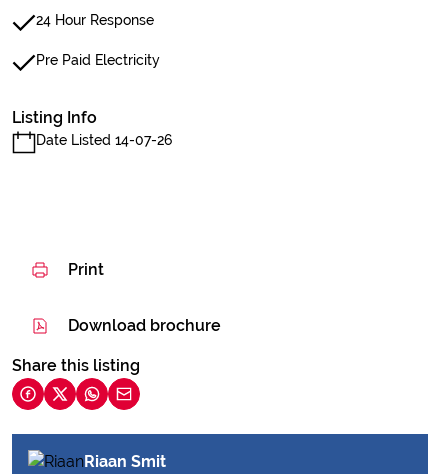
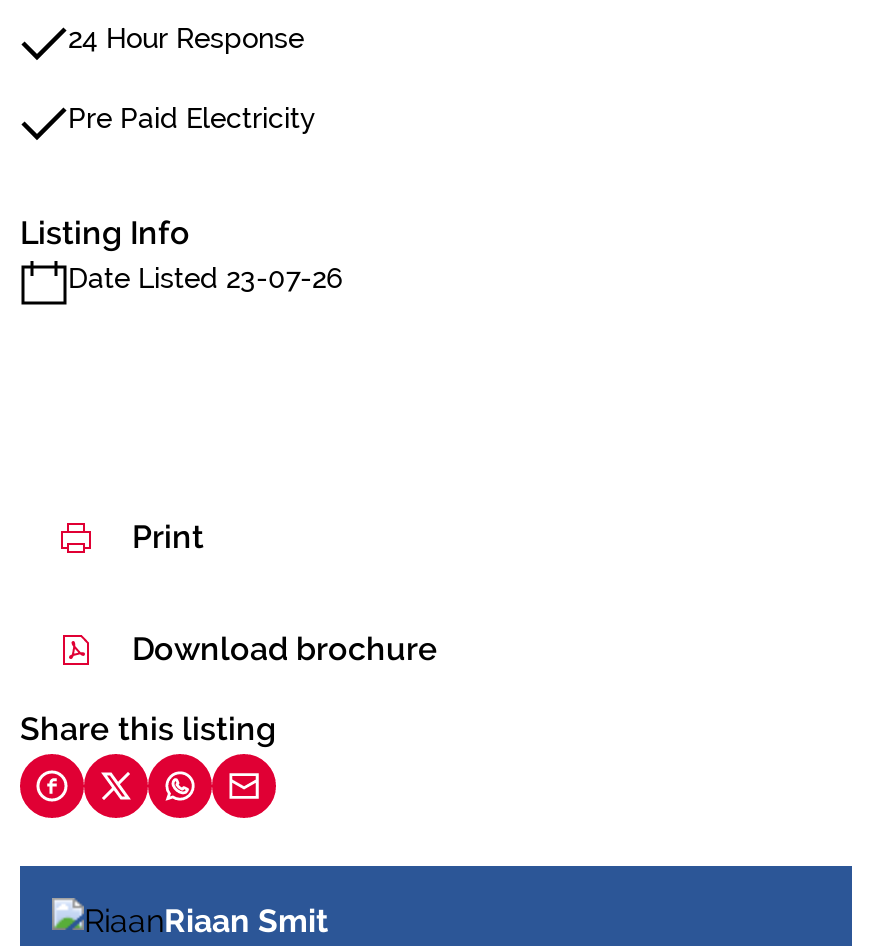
[36,132,172,148] Date Listed 14-07-26 -> [68,262,342,294] Date Listed 23-07-26

